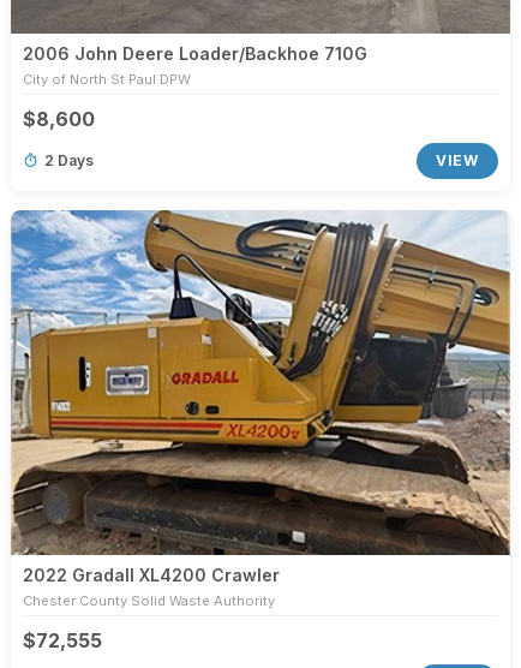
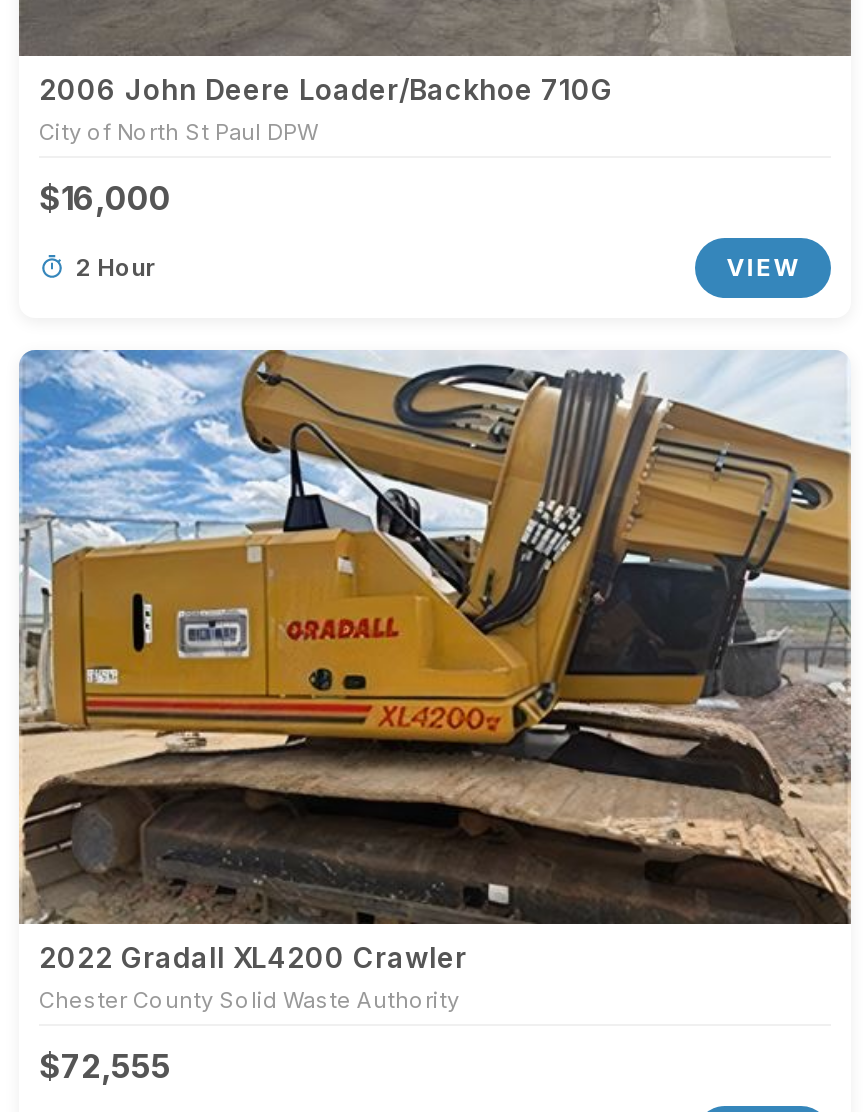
[23,107,95,131] $8,600 -> [39,178,171,218] $16,000
[44,151,94,169] 2 Days -> [75,252,155,282] 2 Hour

